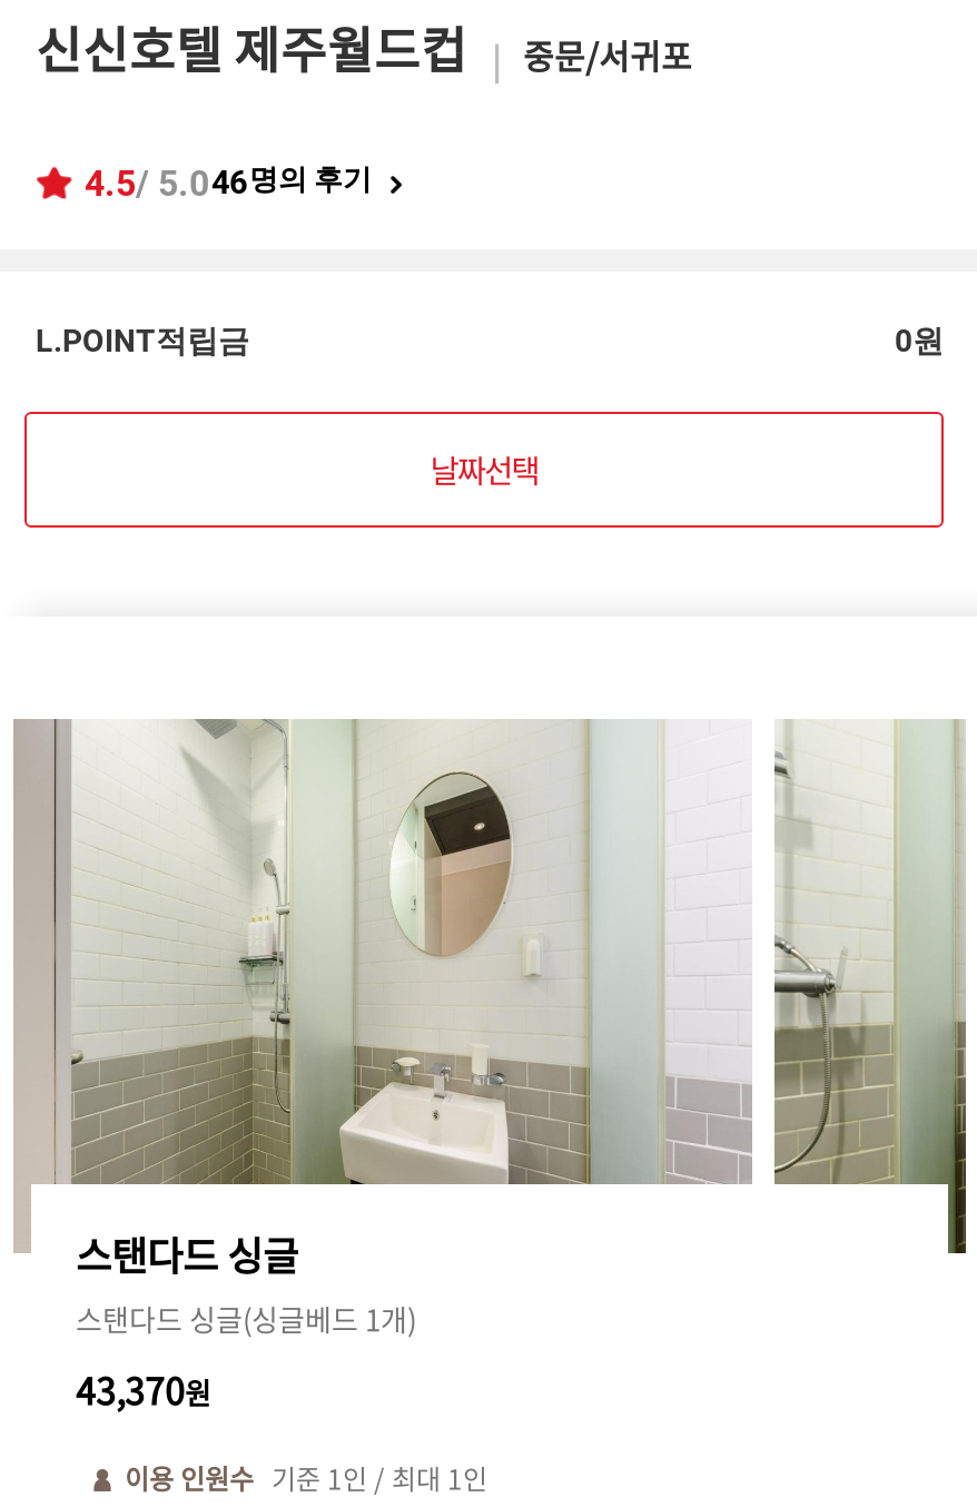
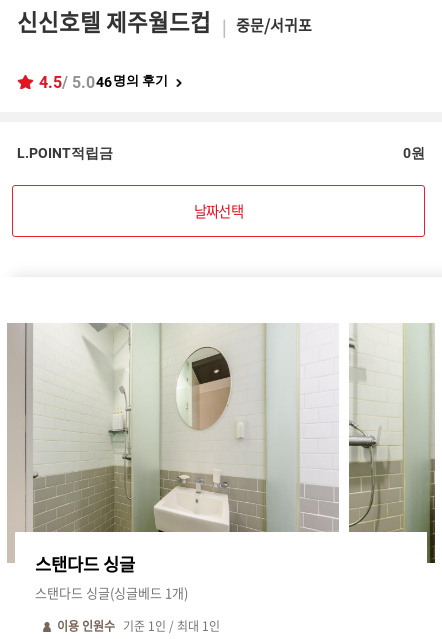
[76,1362,211,1416] 43,370원 -> none

